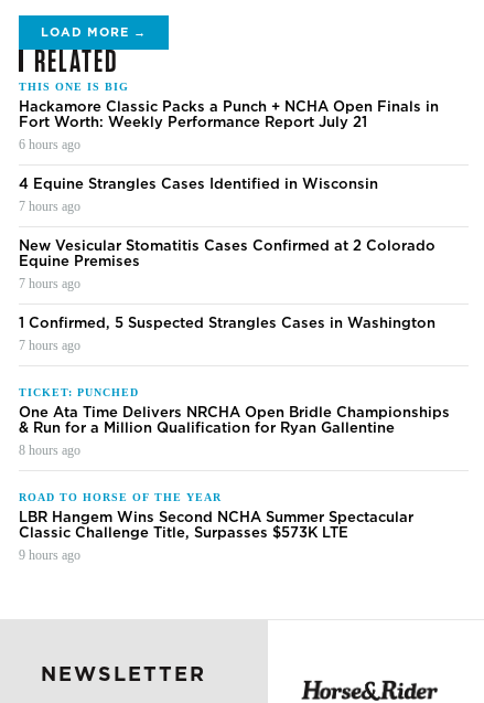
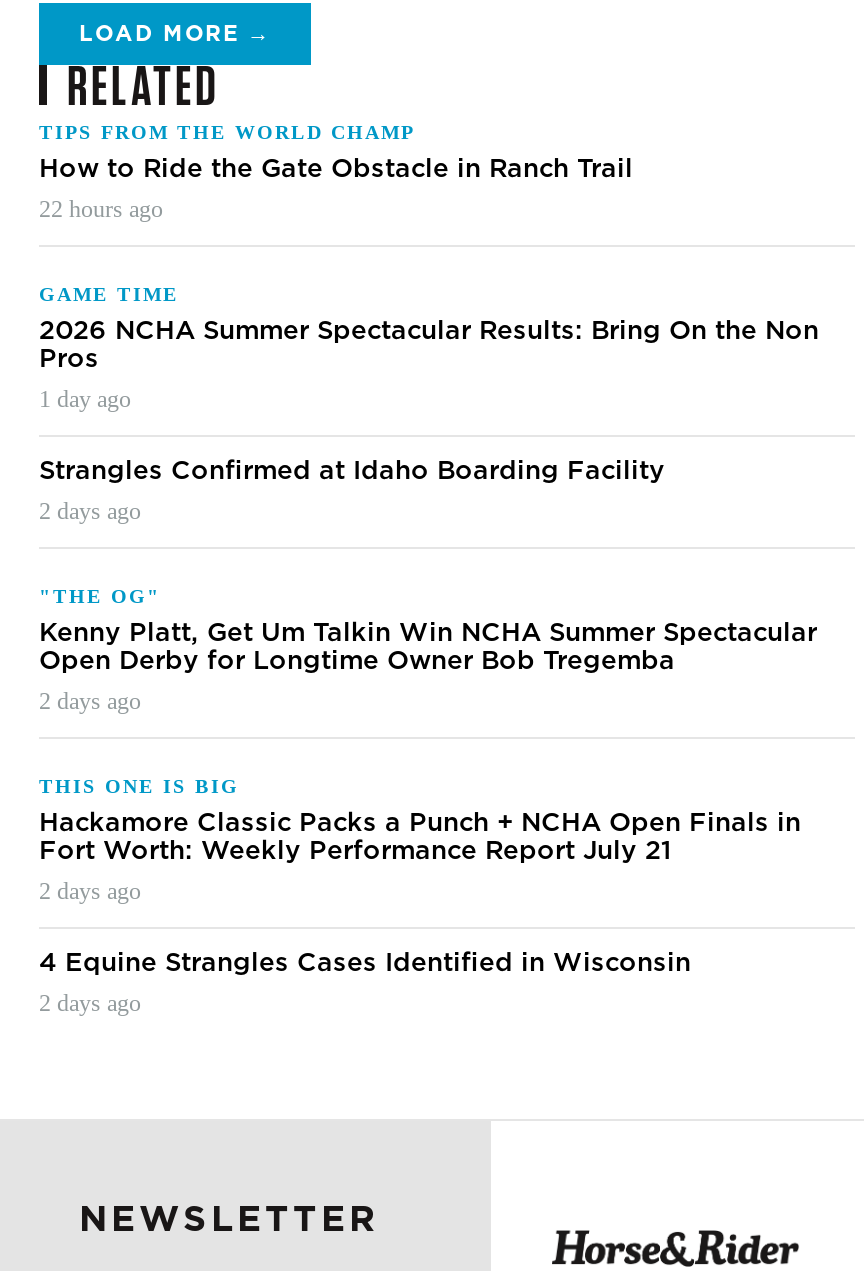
none -> [39,121,819,715] TIPS FROM THE WORLD CHAMP | How to Ride the Gate Obstacle in Ranch Trail | 22 hours ago | GAME TIME | 2026 NCHA Summer Spectacular Results: Bring On the Non | Pros | 1 day ago | Strangles Confirmed at Idaho Boarding Facility | 2 days ago | "THE OG" | Kenny Platt, Get Um Talkin Win NCHA Summer Spectacular | Open Derby for Longtime Owner Bob Tregemba | 2 days ago
moved [19,81,439,130] -> [39,775,801,865]: THIS ONE IS BIG | Hackamore Classic Packs a Punch + NCHA Open Finals in | Fort Worth: Weekly Performance Report July 21
[19,137,80,152] 6 hours ago -> [39,877,141,905] 2 days ago
moved [19,175,378,192] -> [39,947,691,977]: 4 Equine Strangles Cases Identified in Wisconsin
[19,199,450,563] 7 hours ago | New Vesicular Stomatitis Cases Confirmed at 2 Colorado | Equine Premises | 7 hours ago | 1 Confirmed, 5 Suspected Strangles Cases in Washington | 7 hours ago | TICKET: PUNCHED | One Ata Time Delivers NRCHA Open Bridle Championships | & Run for a Million Qualification for Ryan Gallentine | 8 hours ago | ROAD TO HORSE OF THE YEAR | LBR Hangem Wins Second NCHA Summer Spectacular | Classic Challenge Title, Surpasses $573K LTE | 9 hours ago -> [39,989,141,1017] 2 days ago

